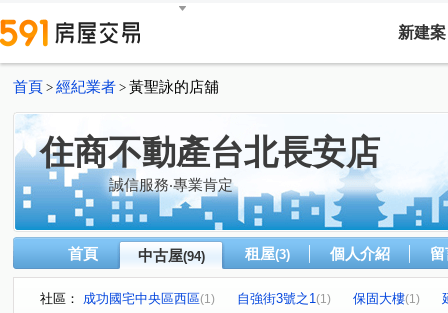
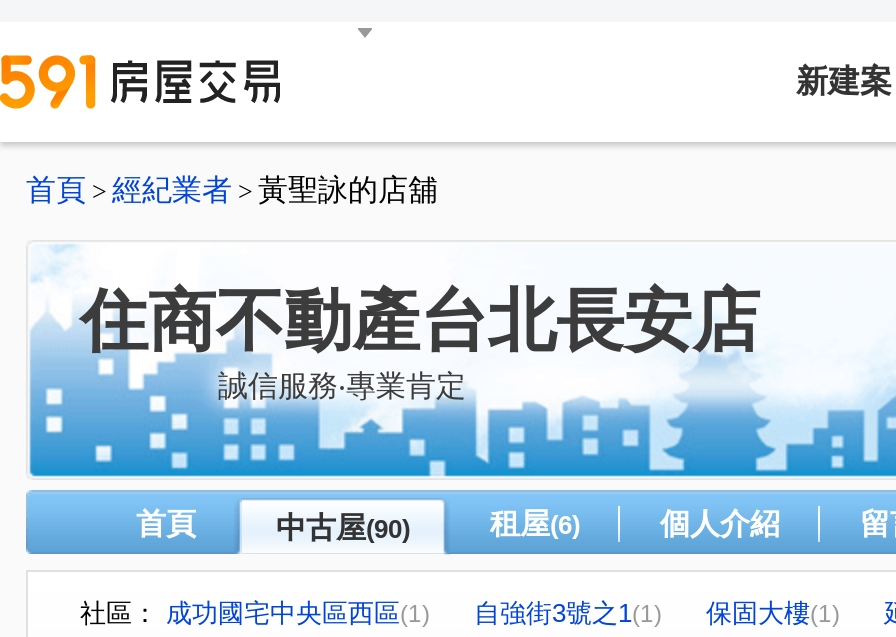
[138,247,205,264] 中古屋(94) -> [276,510,410,544] 中古屋(90)
[245,245,290,262] 租屋(3) -> [490,506,580,540] 租屋(6)

